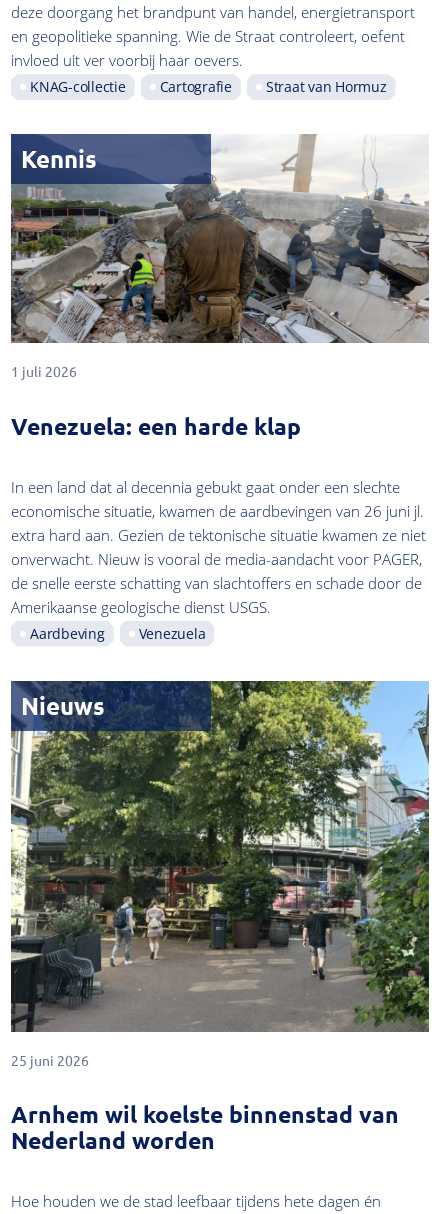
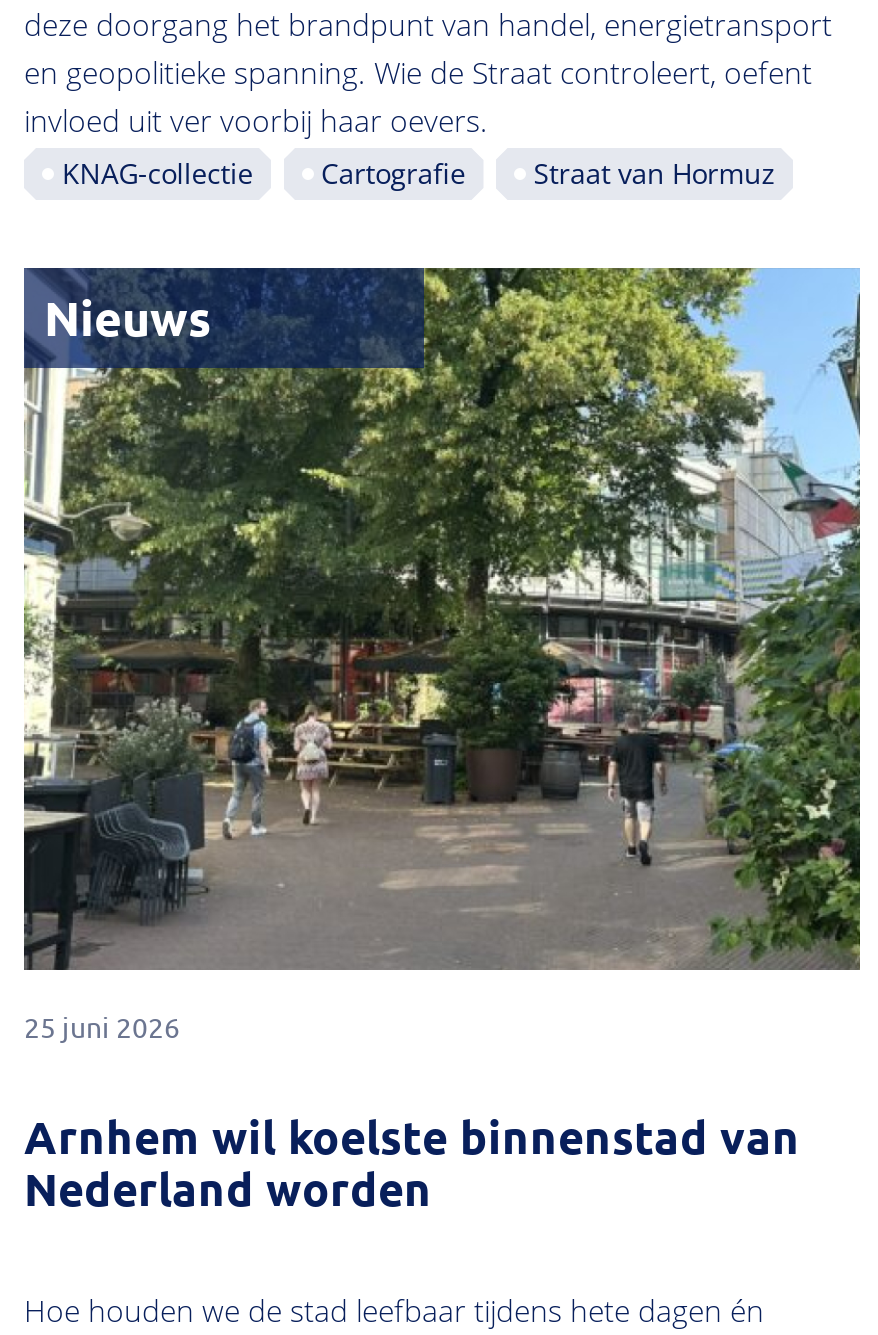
[10,134,430,344] [image] | Kennis -> none
[11,362,426,643] 1 juli 2026 | Venezuela: een harde klap | In een land dat al decennia gebukt gaat onder een slechte | economische situatie, kwamen de aardbevingen van 26 juni jl. | extra hard aan. Gezien de tektonische situatie kwamen ze niet | onverwacht. Nieuw is vooral de media-aandacht voor PAGER, | de snelle eerste schatting van slachtoffers en schade door de | Amerikaanse geologische dienst USGS. | Aardbeving | Venezuela -> none

